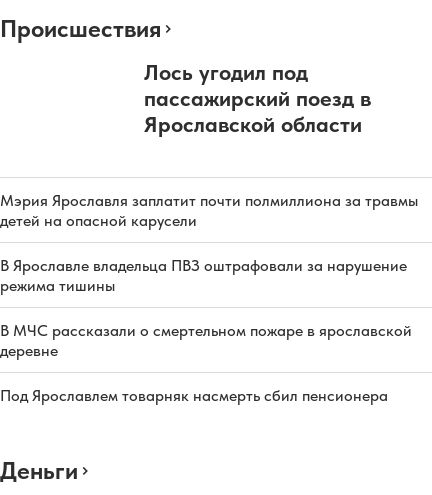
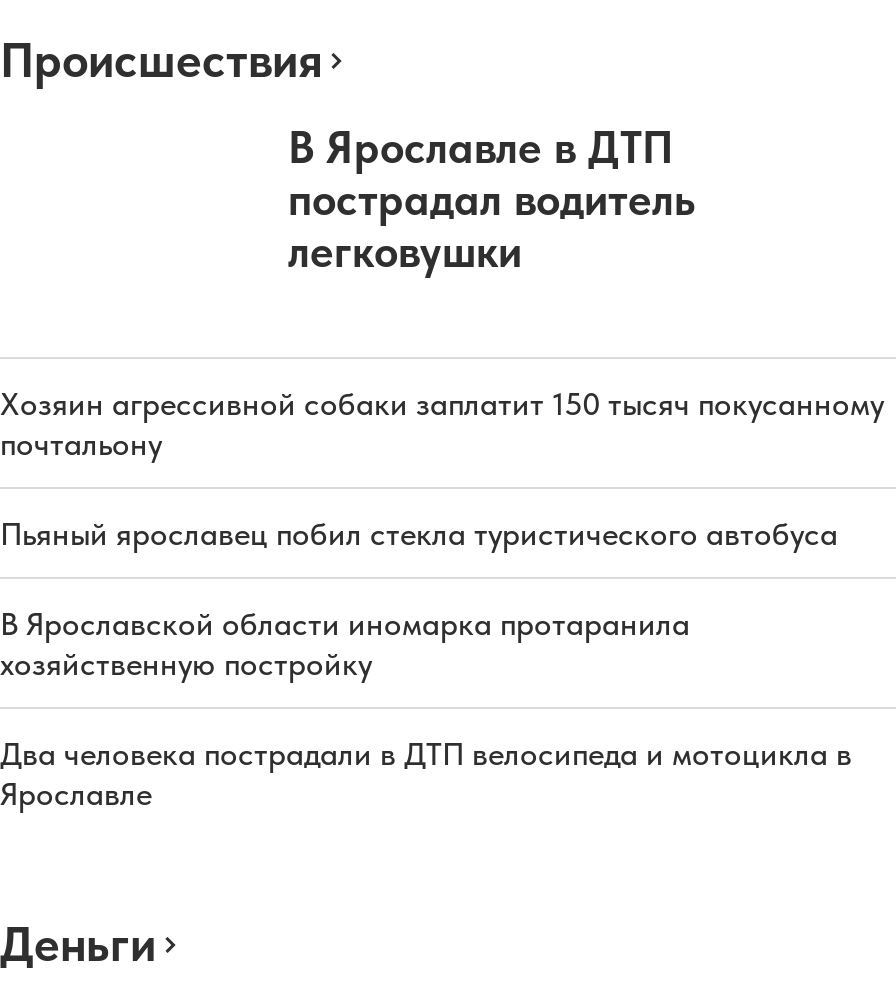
[144,59,371,137] Лось угодил под | пассажирский поезд в | Ярославской области -> [288,121,696,277] В Ярославле в ДТП | пострадал водитель | легковушки
[0,191,418,230] Мэрия Ярославля заплатит почти полмиллиона за травмы | детей на опасной карусели -> [0,385,884,463] Хозяин агрессивной собаки заплатит 150 тысяч покусанному | почтальону
[0,256,407,295] В Ярославле владельца ПВЗ оштрафовали за нарушение | режима тишины -> [0,515,838,553] Пьяный ярославец побил стекла туристического автобуса
[0,321,412,360] В МЧС рассказали о смертельном пожаре в ярославской | деревне -> [0,605,690,683] В Ярославской области иномарка протаранила | хозяйственную постройку
[0,386,388,405] Под Ярославлем товарняк насмерть сбил пенсионера -> [0,735,852,813] Два человека пострадали в ДТП велосипеда и мотоцикла в | Ярославле

